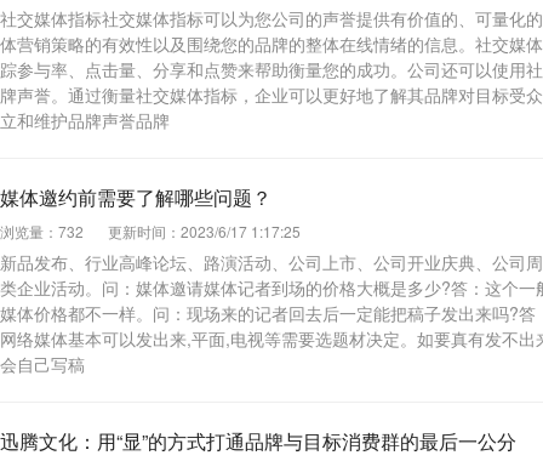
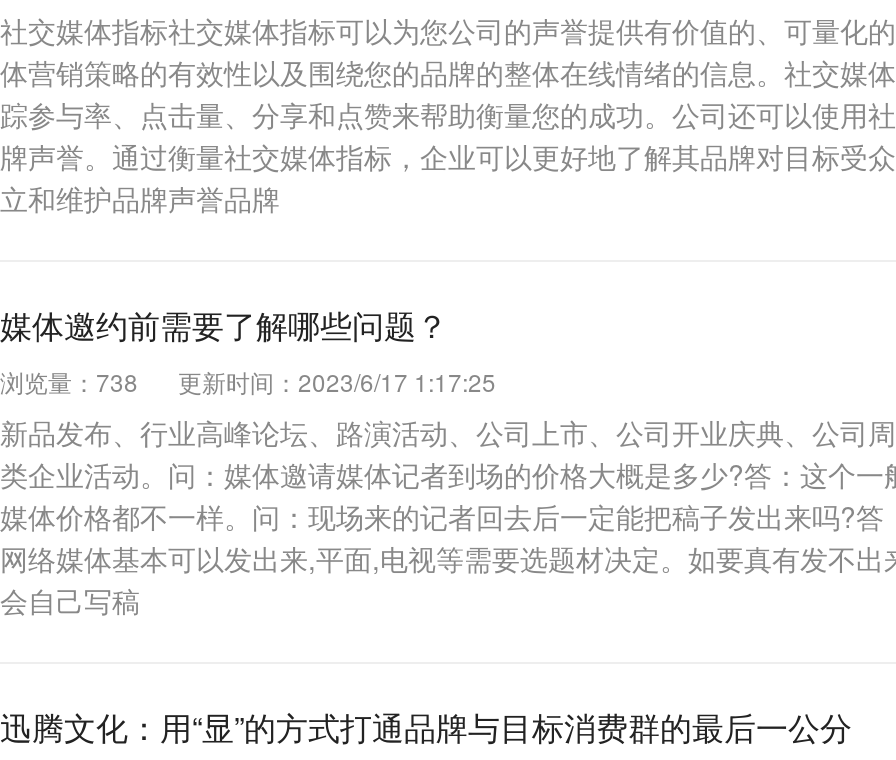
[0,221,301,241] 浏览量：732 更新时间：2023/6/17 1:17:25 -> [0,364,496,398] 浏览量：738 更新时间：2023/6/17 1:17:25

